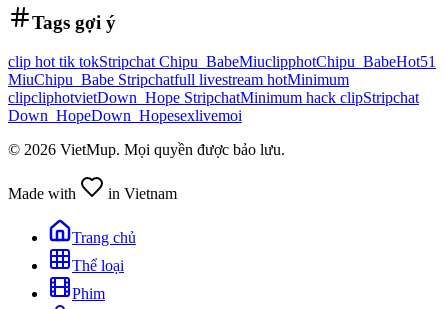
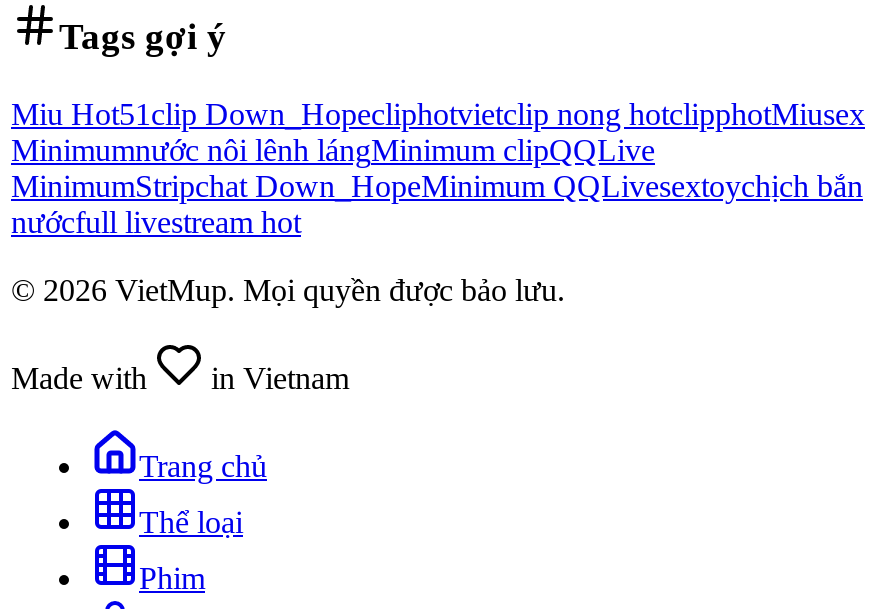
[8,53,436,124] clip hot tik tokStripchat Chipu_BabeMiuclipphotChipu_BabeHot51 | MiuChipu_Babe Stripchatfull livestream hotMinimum | clipcliphotvietDown_Hope StripchatMinimum hack clipStripchat | Down_HopeDown_Hopesexlivemoi -> [11,97,865,239] Miu Hot51 clip Down_Hopecliphotvietclip nong hotclipphotMiusex | Minimumnước nôi lênh lángMinimum clipQQLive | MinimumStripchat Down_HopeMinimum QQLivesextoychịch bắn | nướcfull livestream hot

